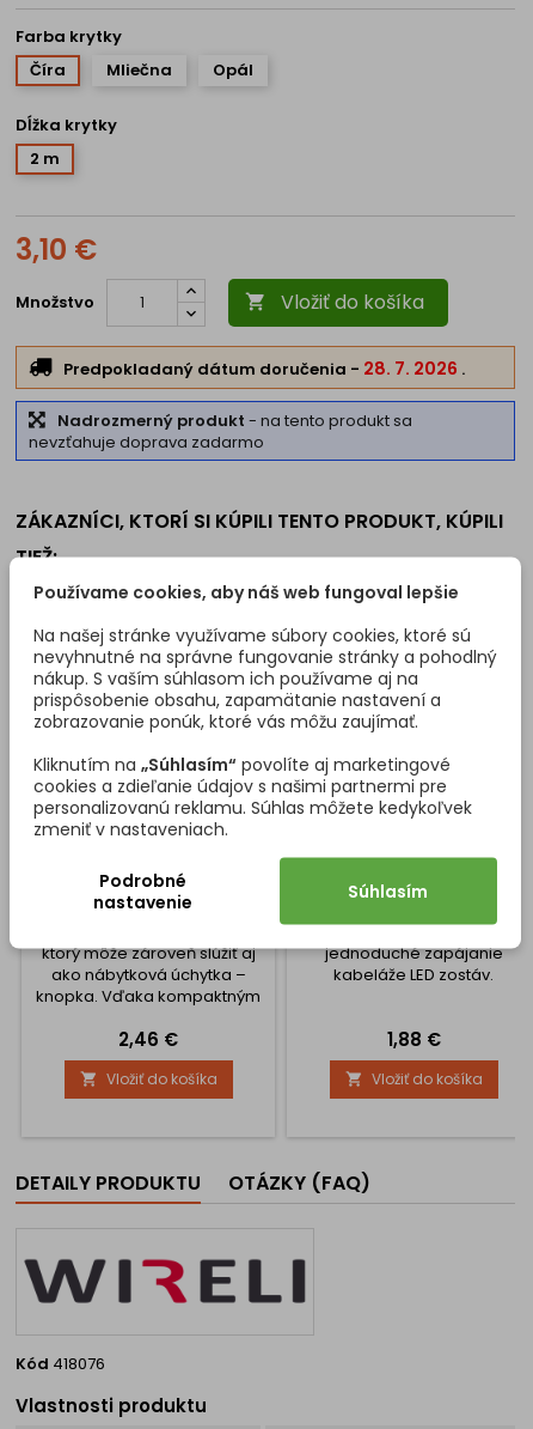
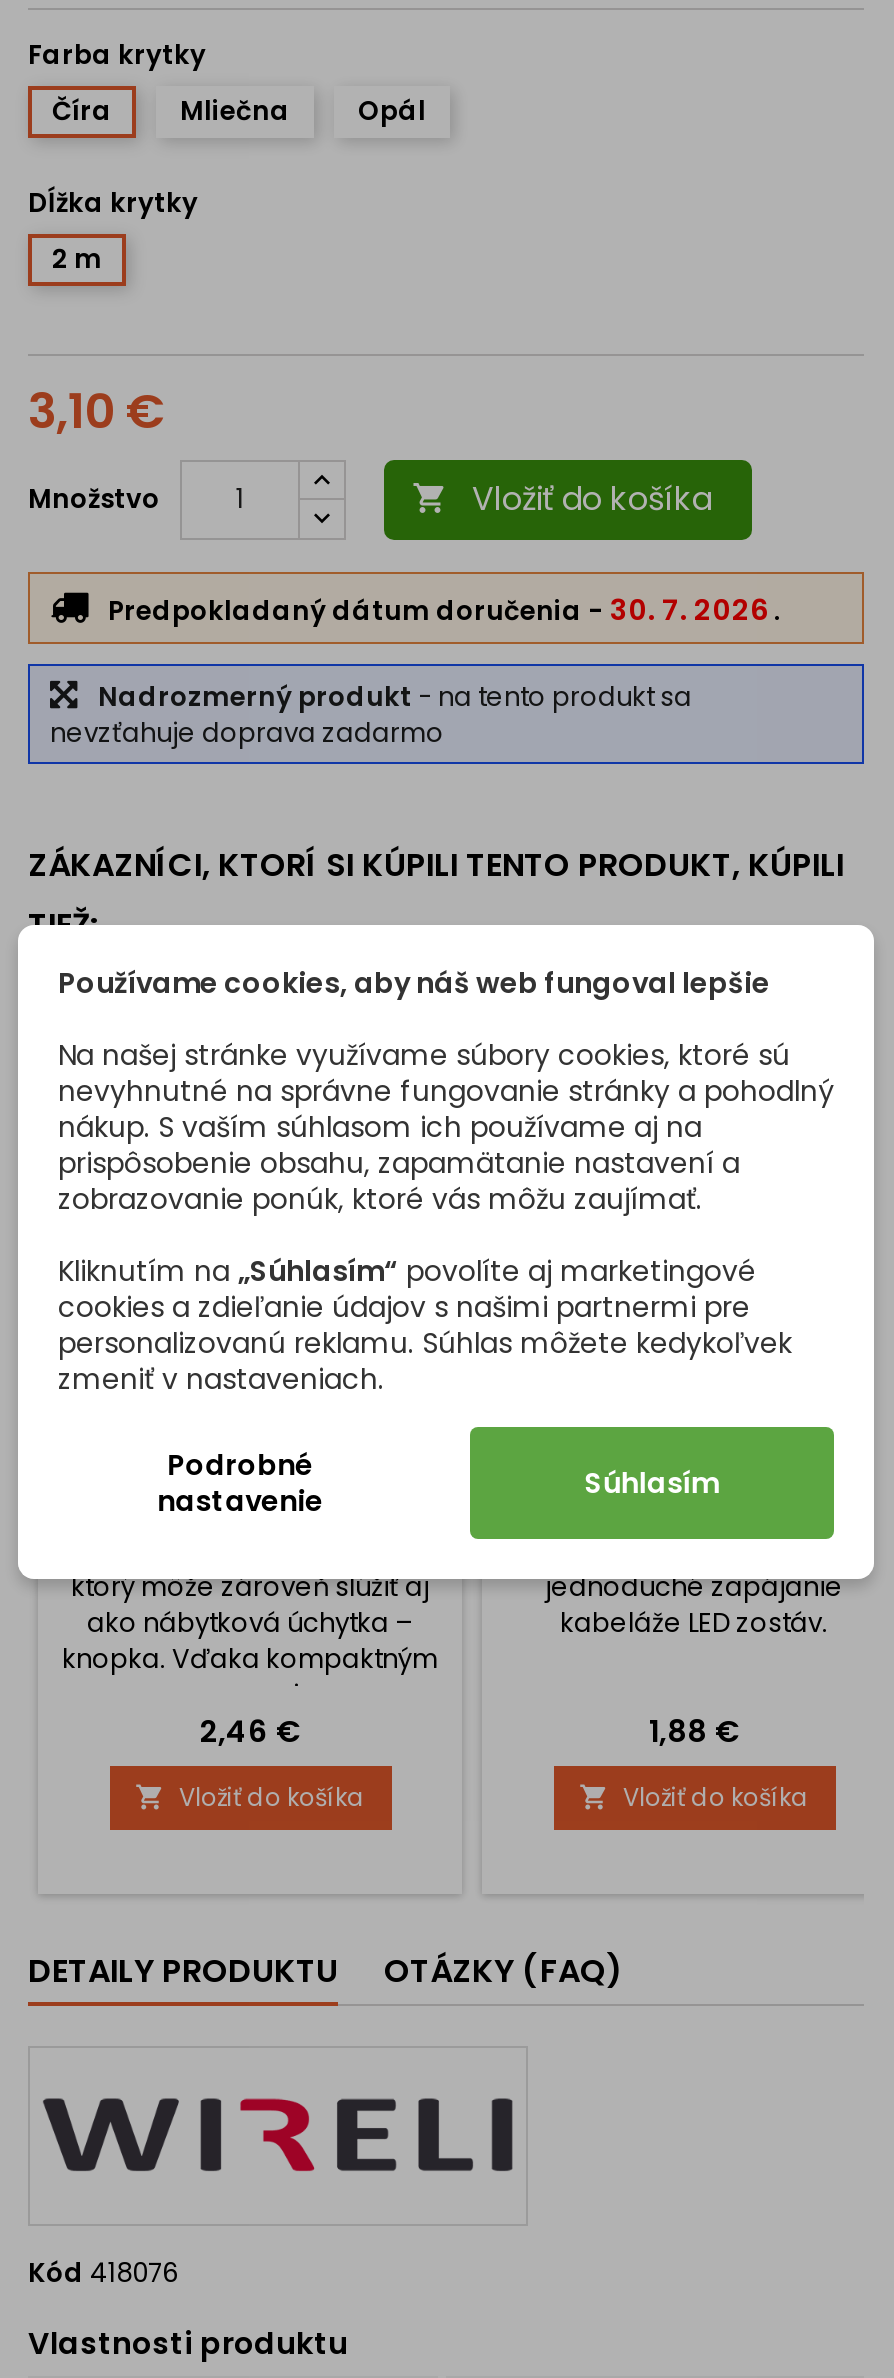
[63,356,465,380] Predpokladaný dátum doručenia - 28. 7. 2026. -> [108,589,780,629] Predpokladaný dátum doručenia - 30. 7. 2026.

